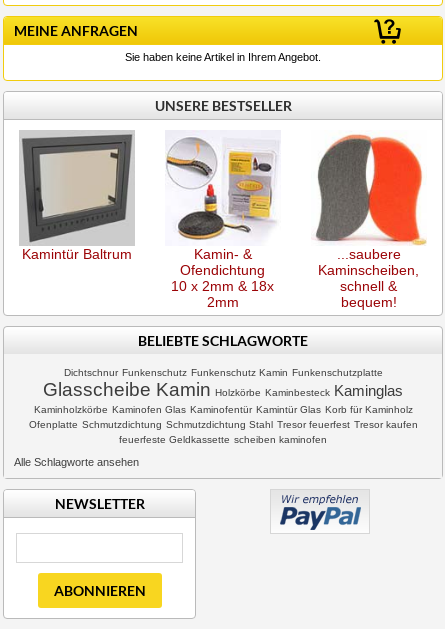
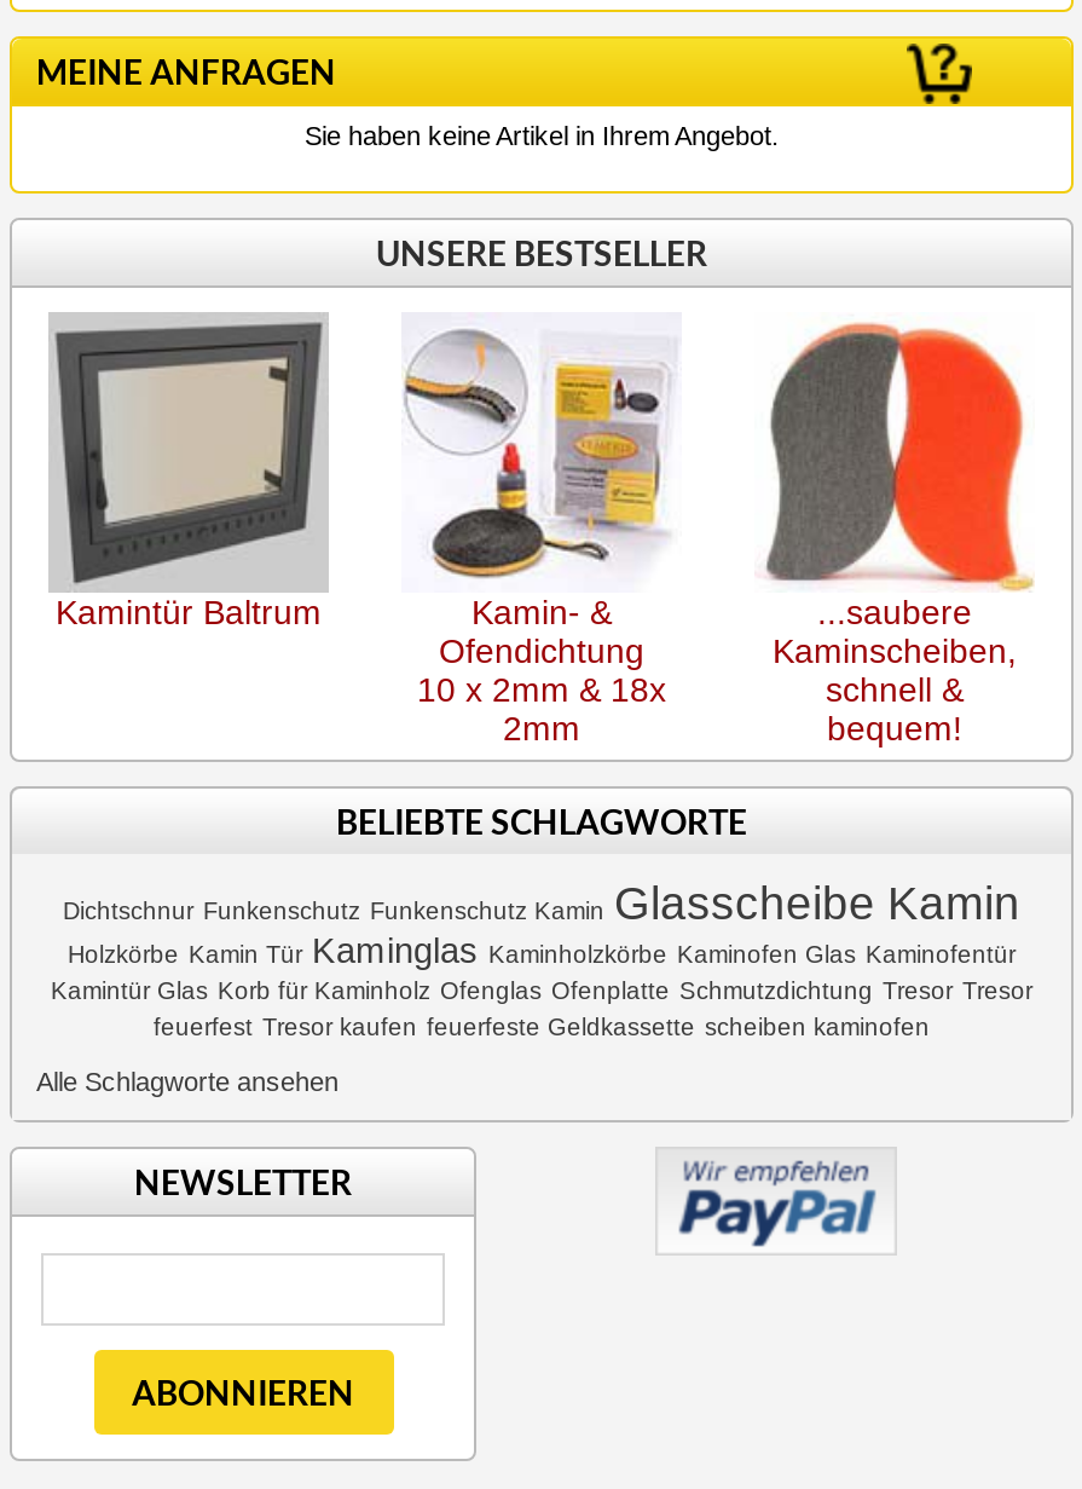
[28,367,417,445] Dichtschnur Funkenschutz Funkenschutz Kamin Funkenschutzplatte | Glasscheibe Kamin Holzkörbe Kaminbesteck Kaminglas | Kaminholzkörbe Kaminofen Glas Kaminofentür Kamintür Glas Korb für Kaminholz | Ofenplatte Schmutzdichtung Schmutzdichtung Stahl Tresor feuerfest Tresor kaufen | feuerfeste Geldkassette scheiben kaminofen -> [51,878,1032,1040] Dichtschnur Funkenschutz Funkenschutz Kamin Glasscheibe Kamin | Holzkörbe Kamin Tür Kaminglas Kaminholzkörbe Kaminofen Glas Kaminofentür | Kamintür Glas Korb für Kaminholz Ofenglas Ofenplatte Schmutzdichtung Tresor Tresor | feuerfest Tresor kaufen feuerfeste Geldkassette scheiben kaminofen

